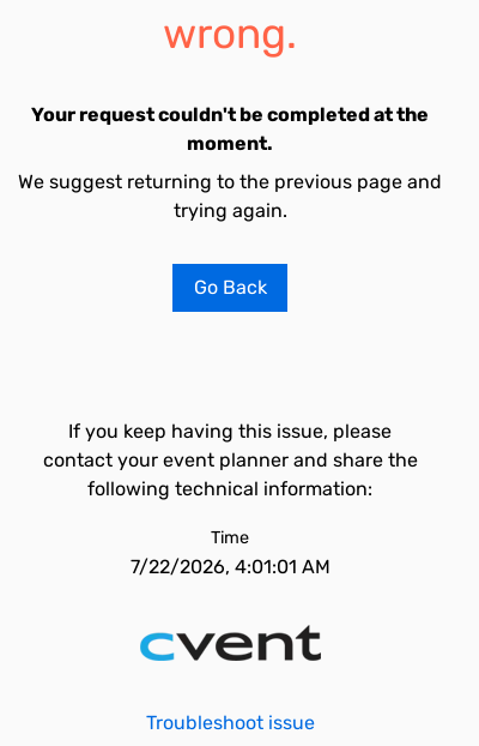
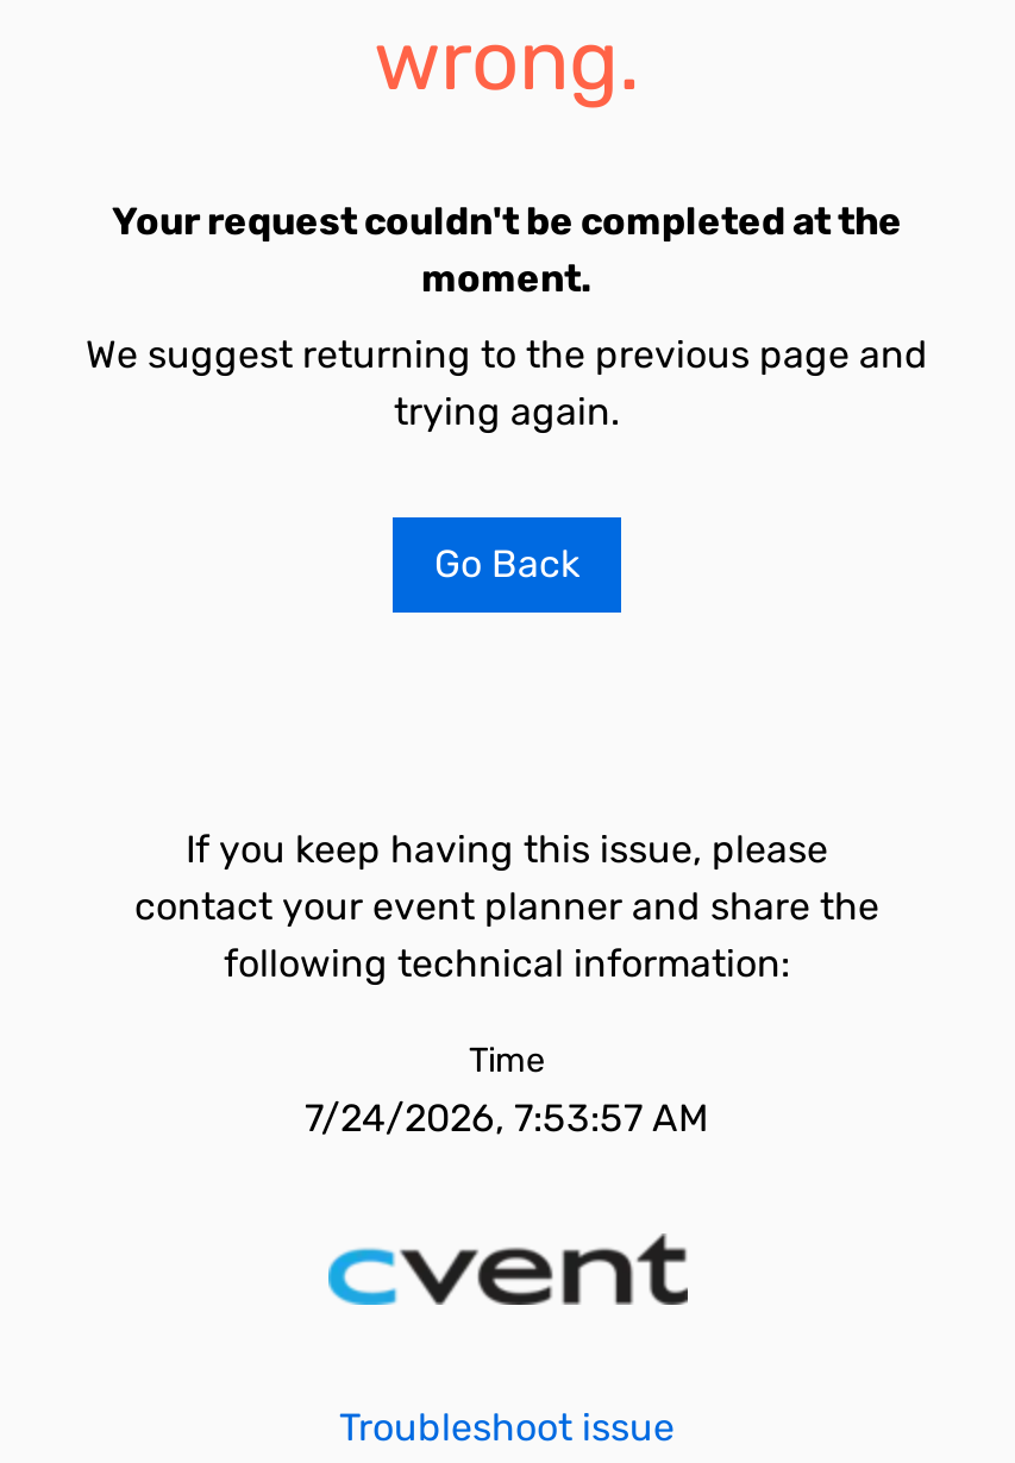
[130,555,330,578] 7/22/2026, 4:01:01 AM -> [305,1095,709,1141] 7/24/2026, 7:53:57 AM

